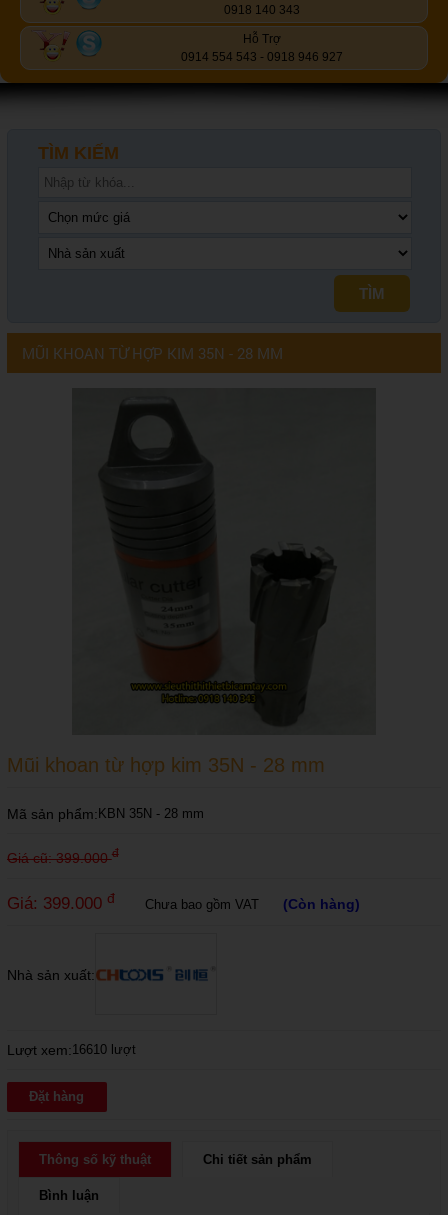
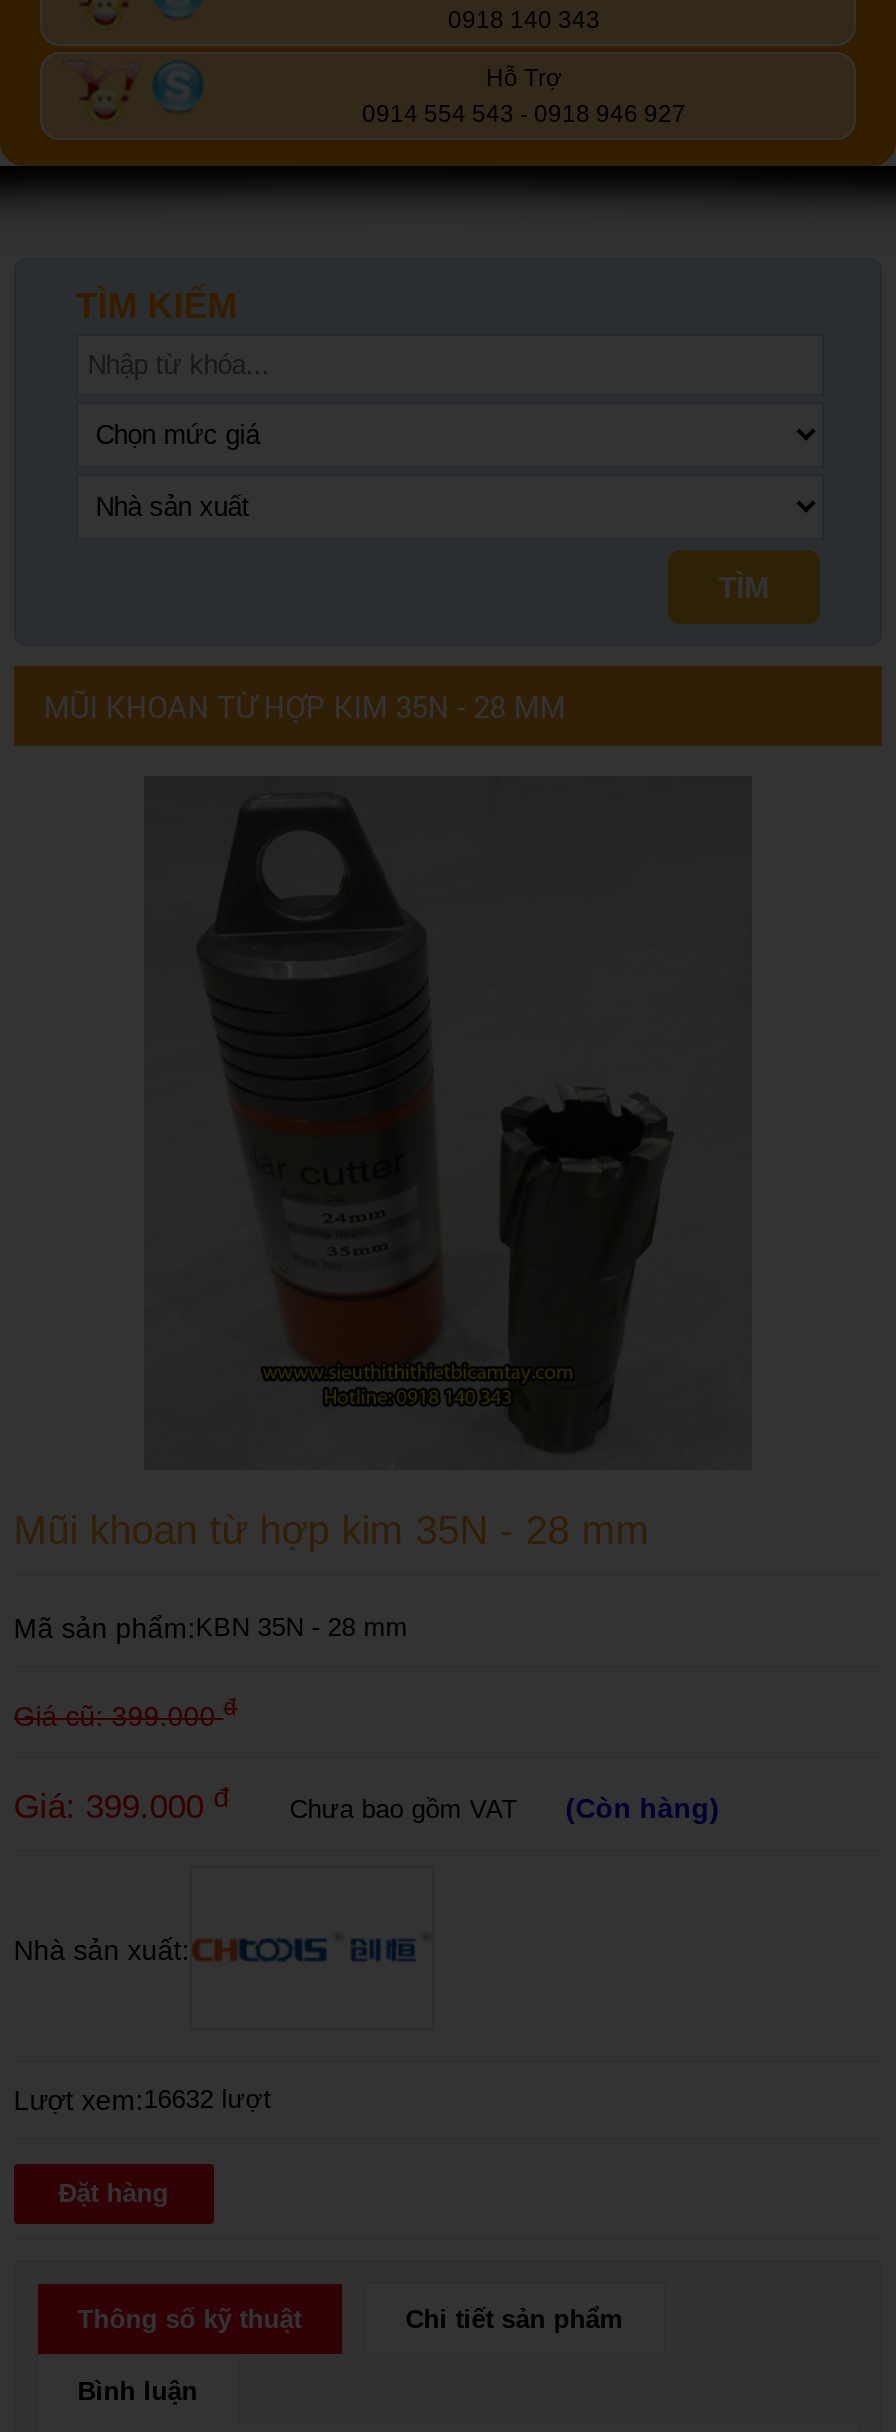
[7,1042,136,1058] Lượt xem:16610 lượt -> [13,2084,271,2116] Lượt xem:16632 lượt

